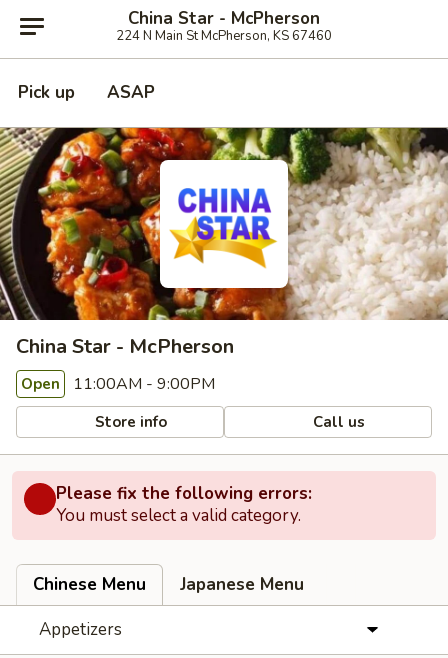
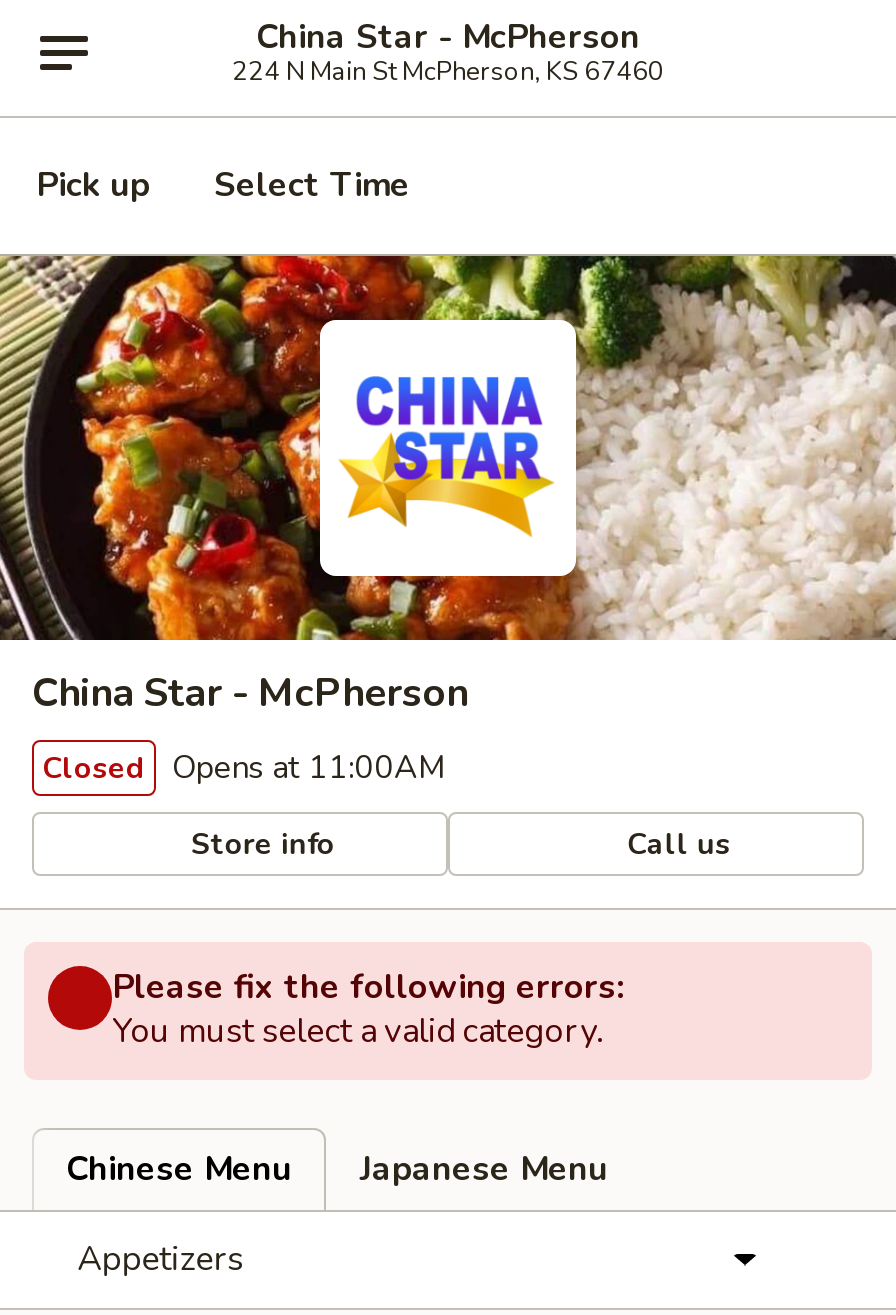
[107,81,155,104] ASAP -> [214,162,410,208] Select Time
[21,373,215,395] Open 11:00AM - 9:00PM -> [42,746,446,790] Closed Opens at 11:00AM

